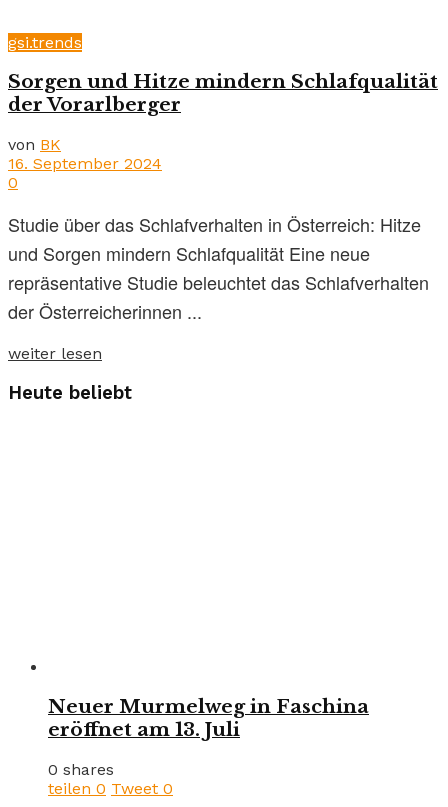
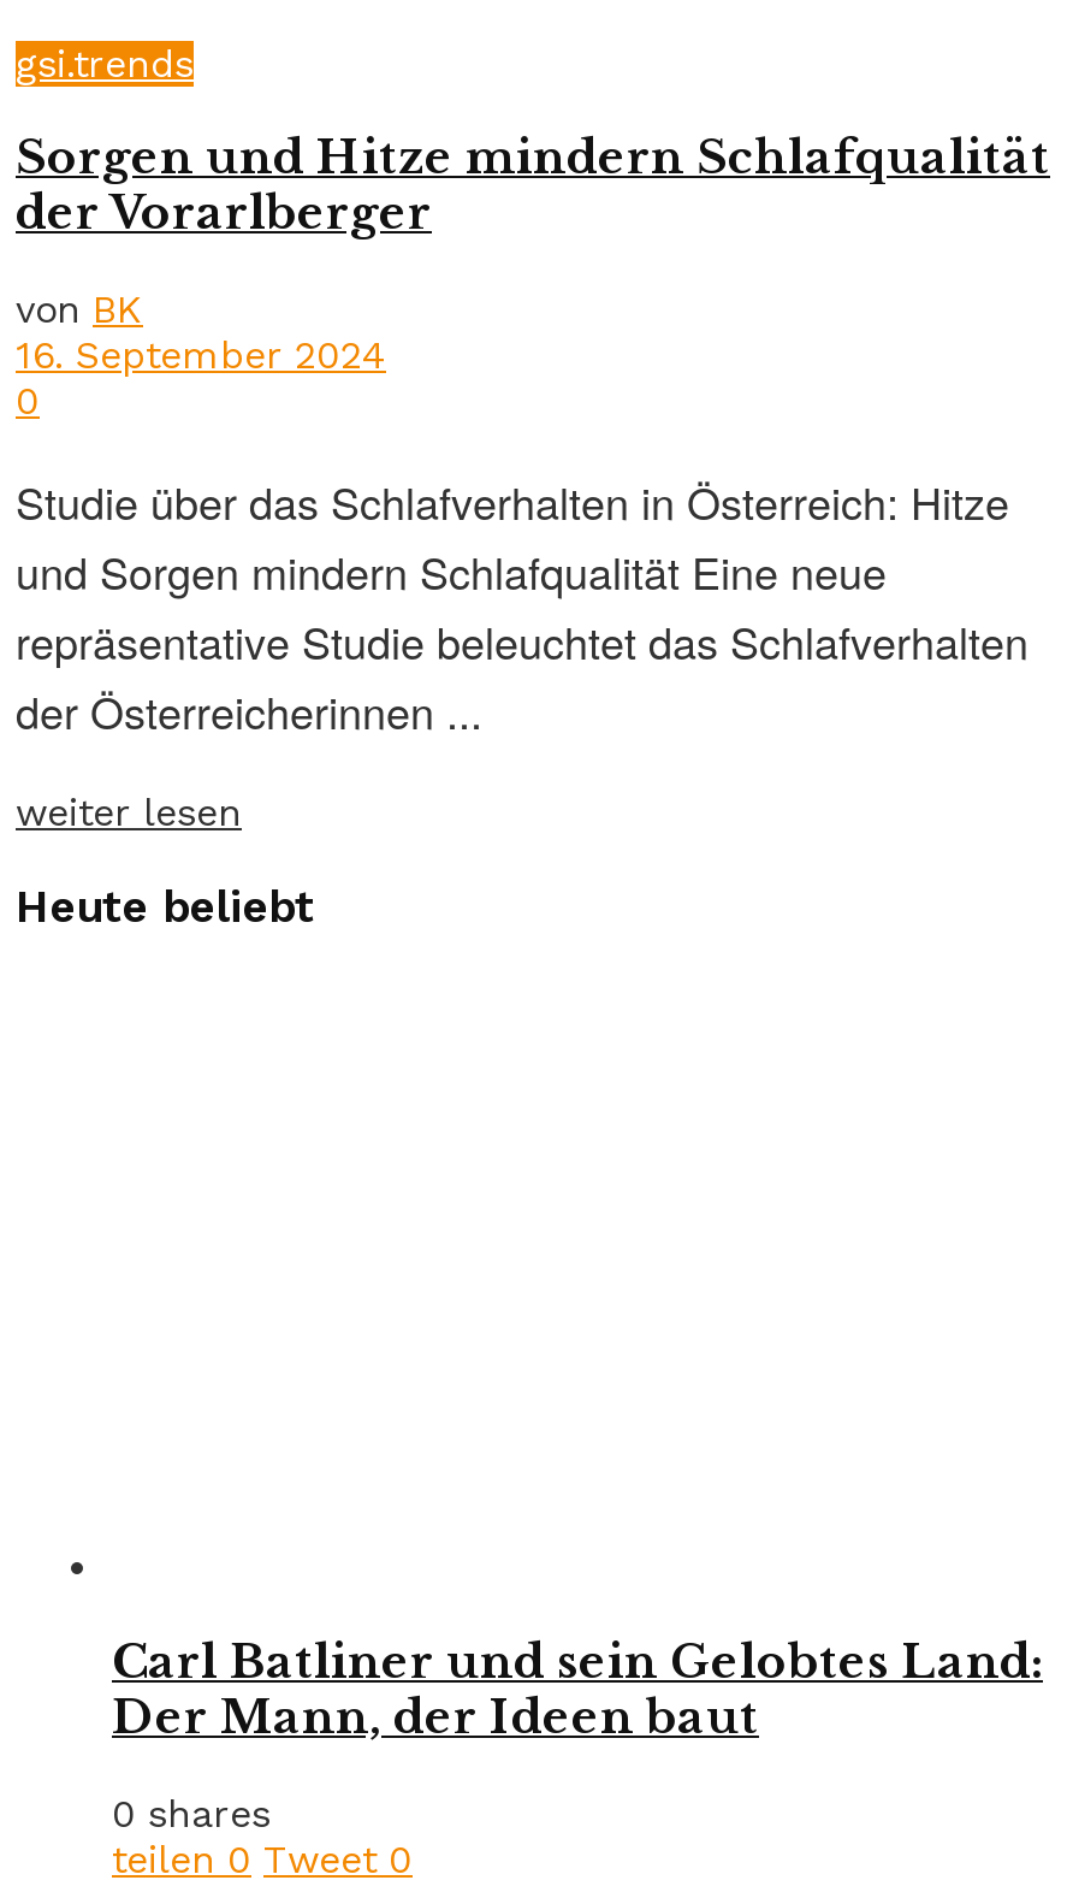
[48,695,369,741] Neuer Murmelweg in Faschina | eröffnet am 13. Juli -> [112,1635,1043,1746] Carl Batliner und sein Gelobtes Land: | Der Mann, der Ideen baut

